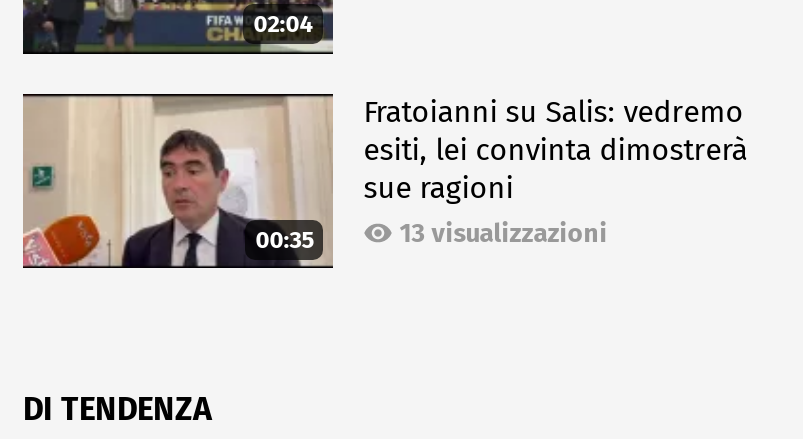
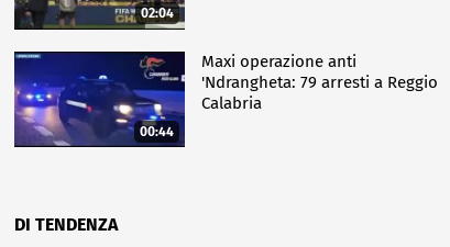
[21,94,335,268] [image] | 00:35 -> [13,52,186,147] [image] | 00:44
[363,95,747,249] Fratoianni su Salis: vedremo | esiti, lei convinta dimostrerà | sue ragioni | 13 visualizzazioni -> [202,52,438,113] Maxi operazione anti | 'Ndrangheta: 79 arresti a Reggio | Calabria

